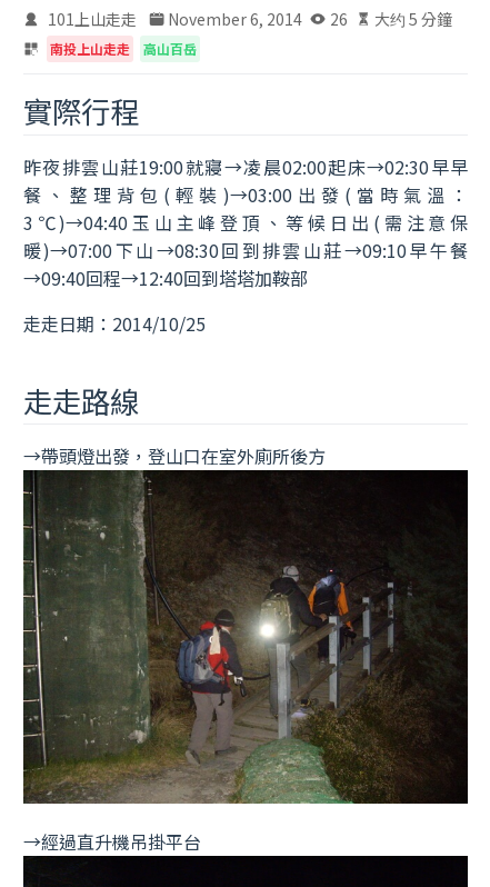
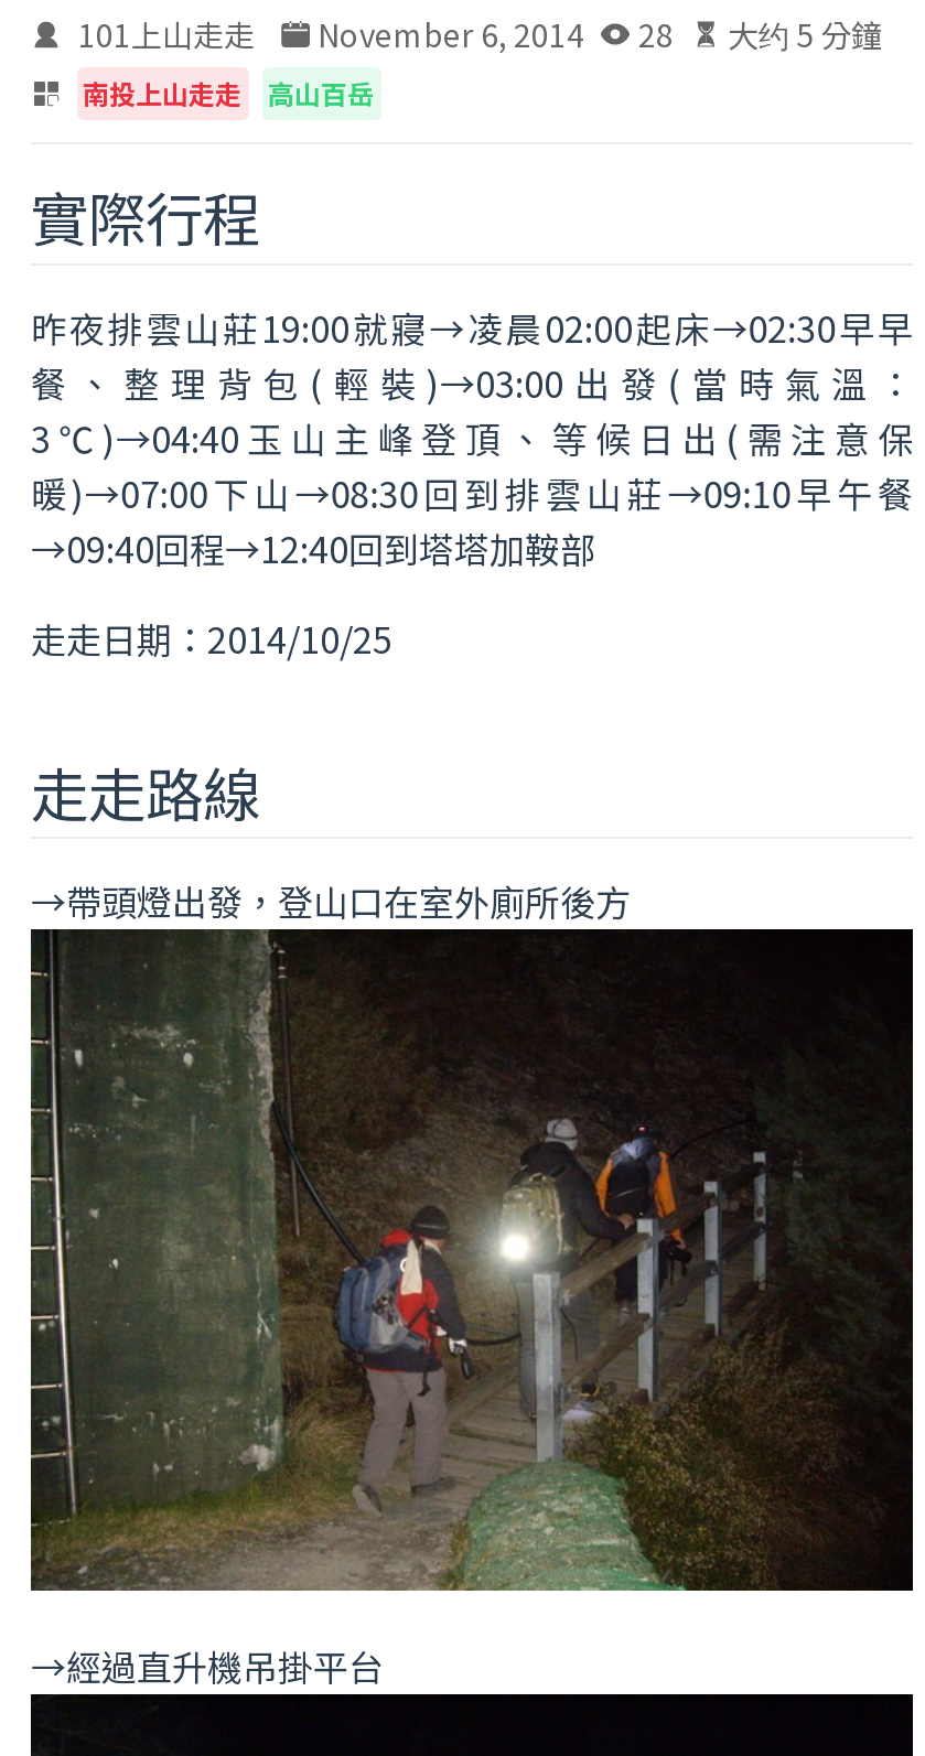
[47,8,452,30] 101上山走走 November 6, 2014 26 大约 5 分鐘 -> [78,12,882,56] 101上山走走 November 6, 2014 28 大约 5 分鐘

